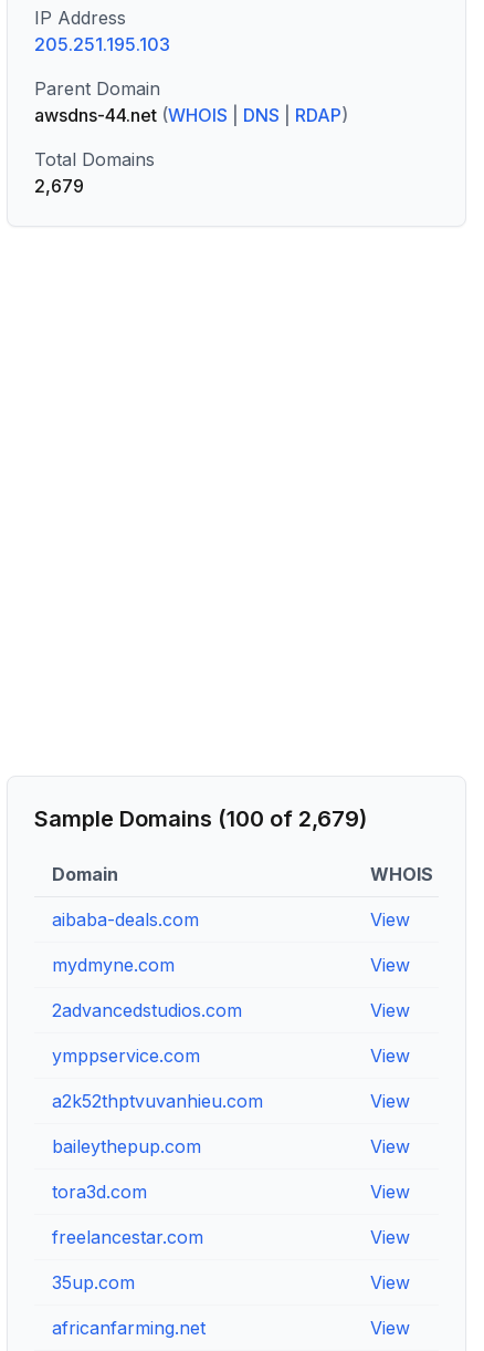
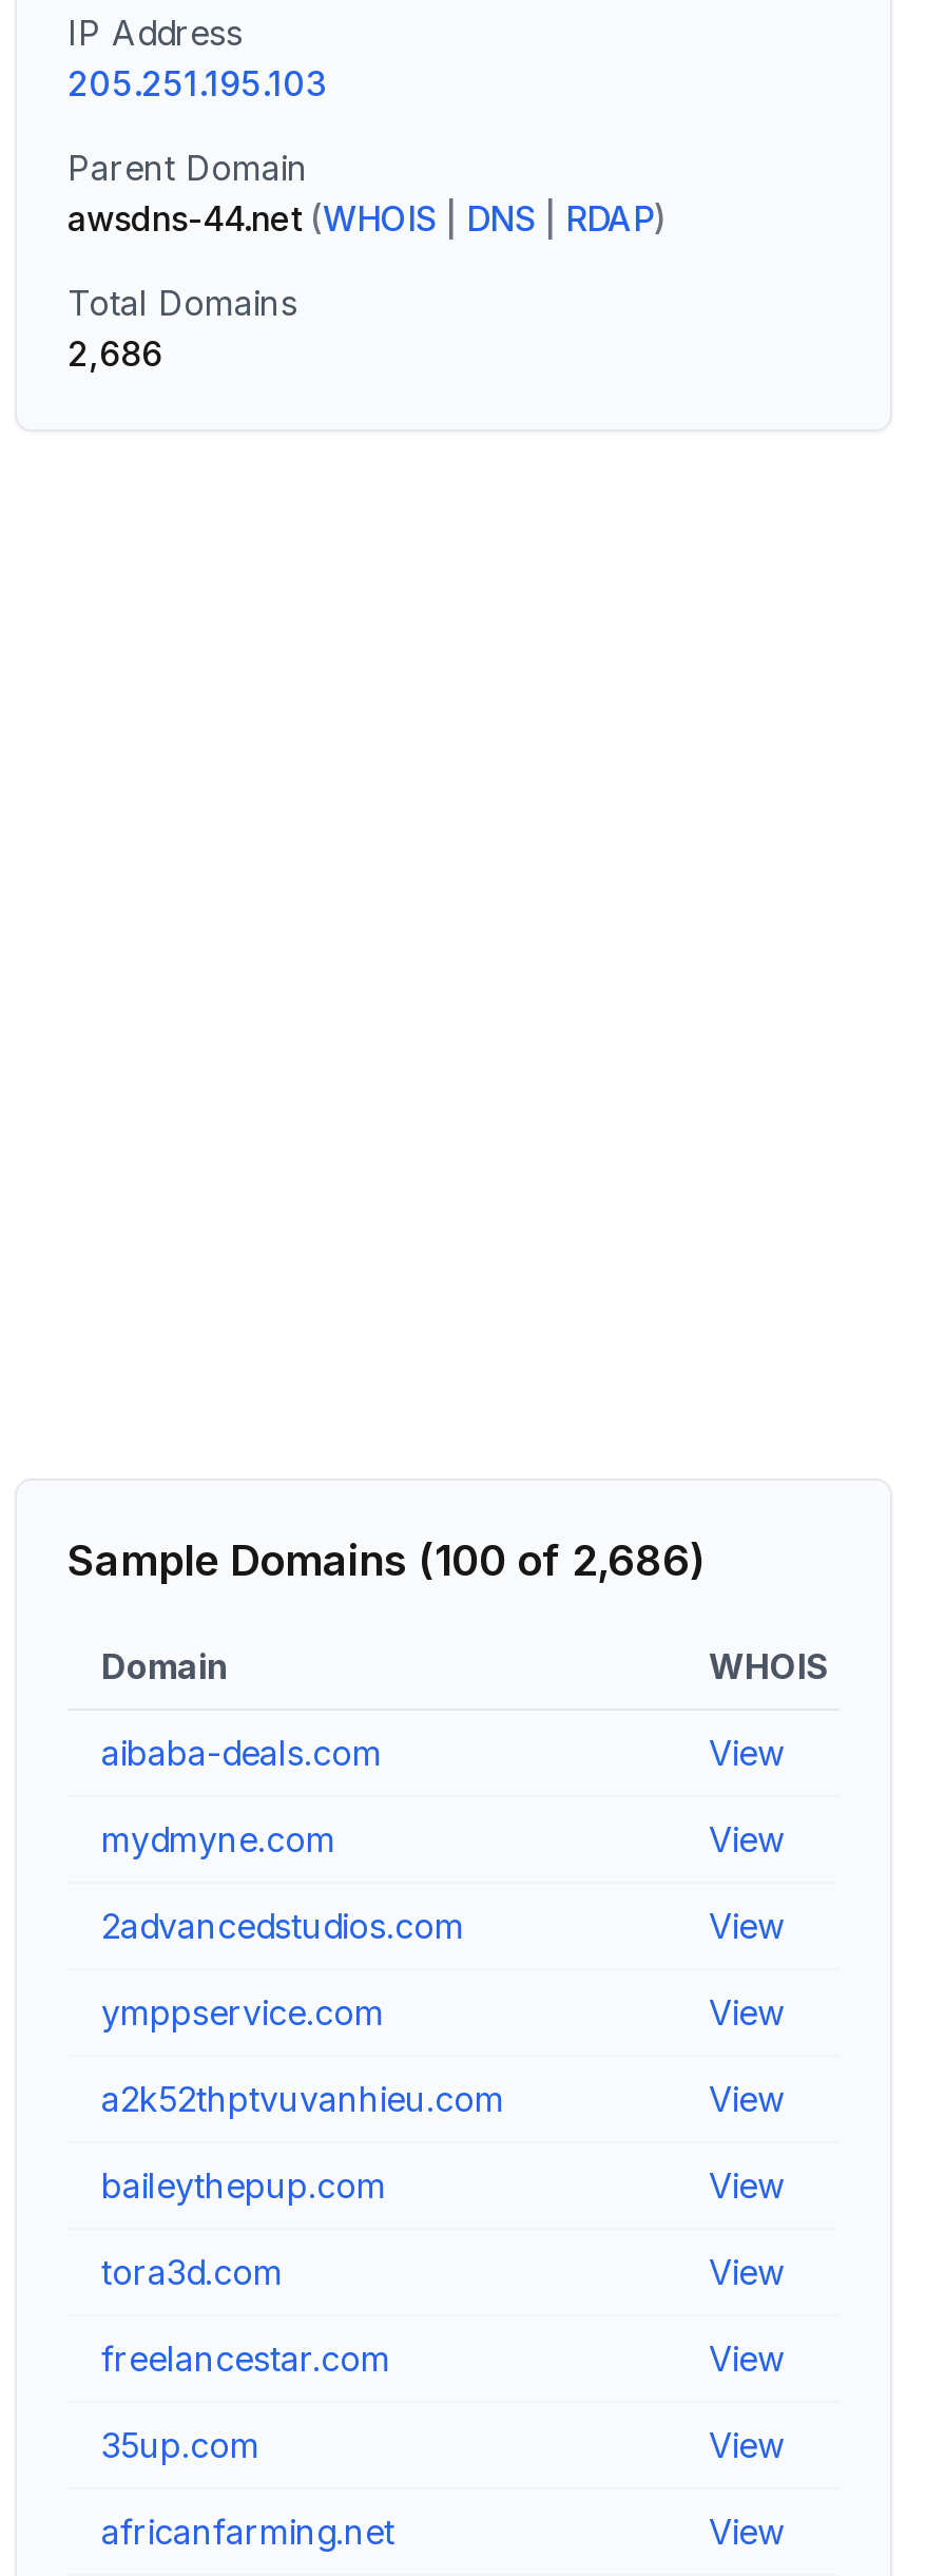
[34,175,84,197] 2,679 -> [67,332,162,375] 2,686
[34,806,367,832] Sample Domains (100 of 2,679) -> [67,1535,705,1586] Sample Domains (100 of 2,686)

